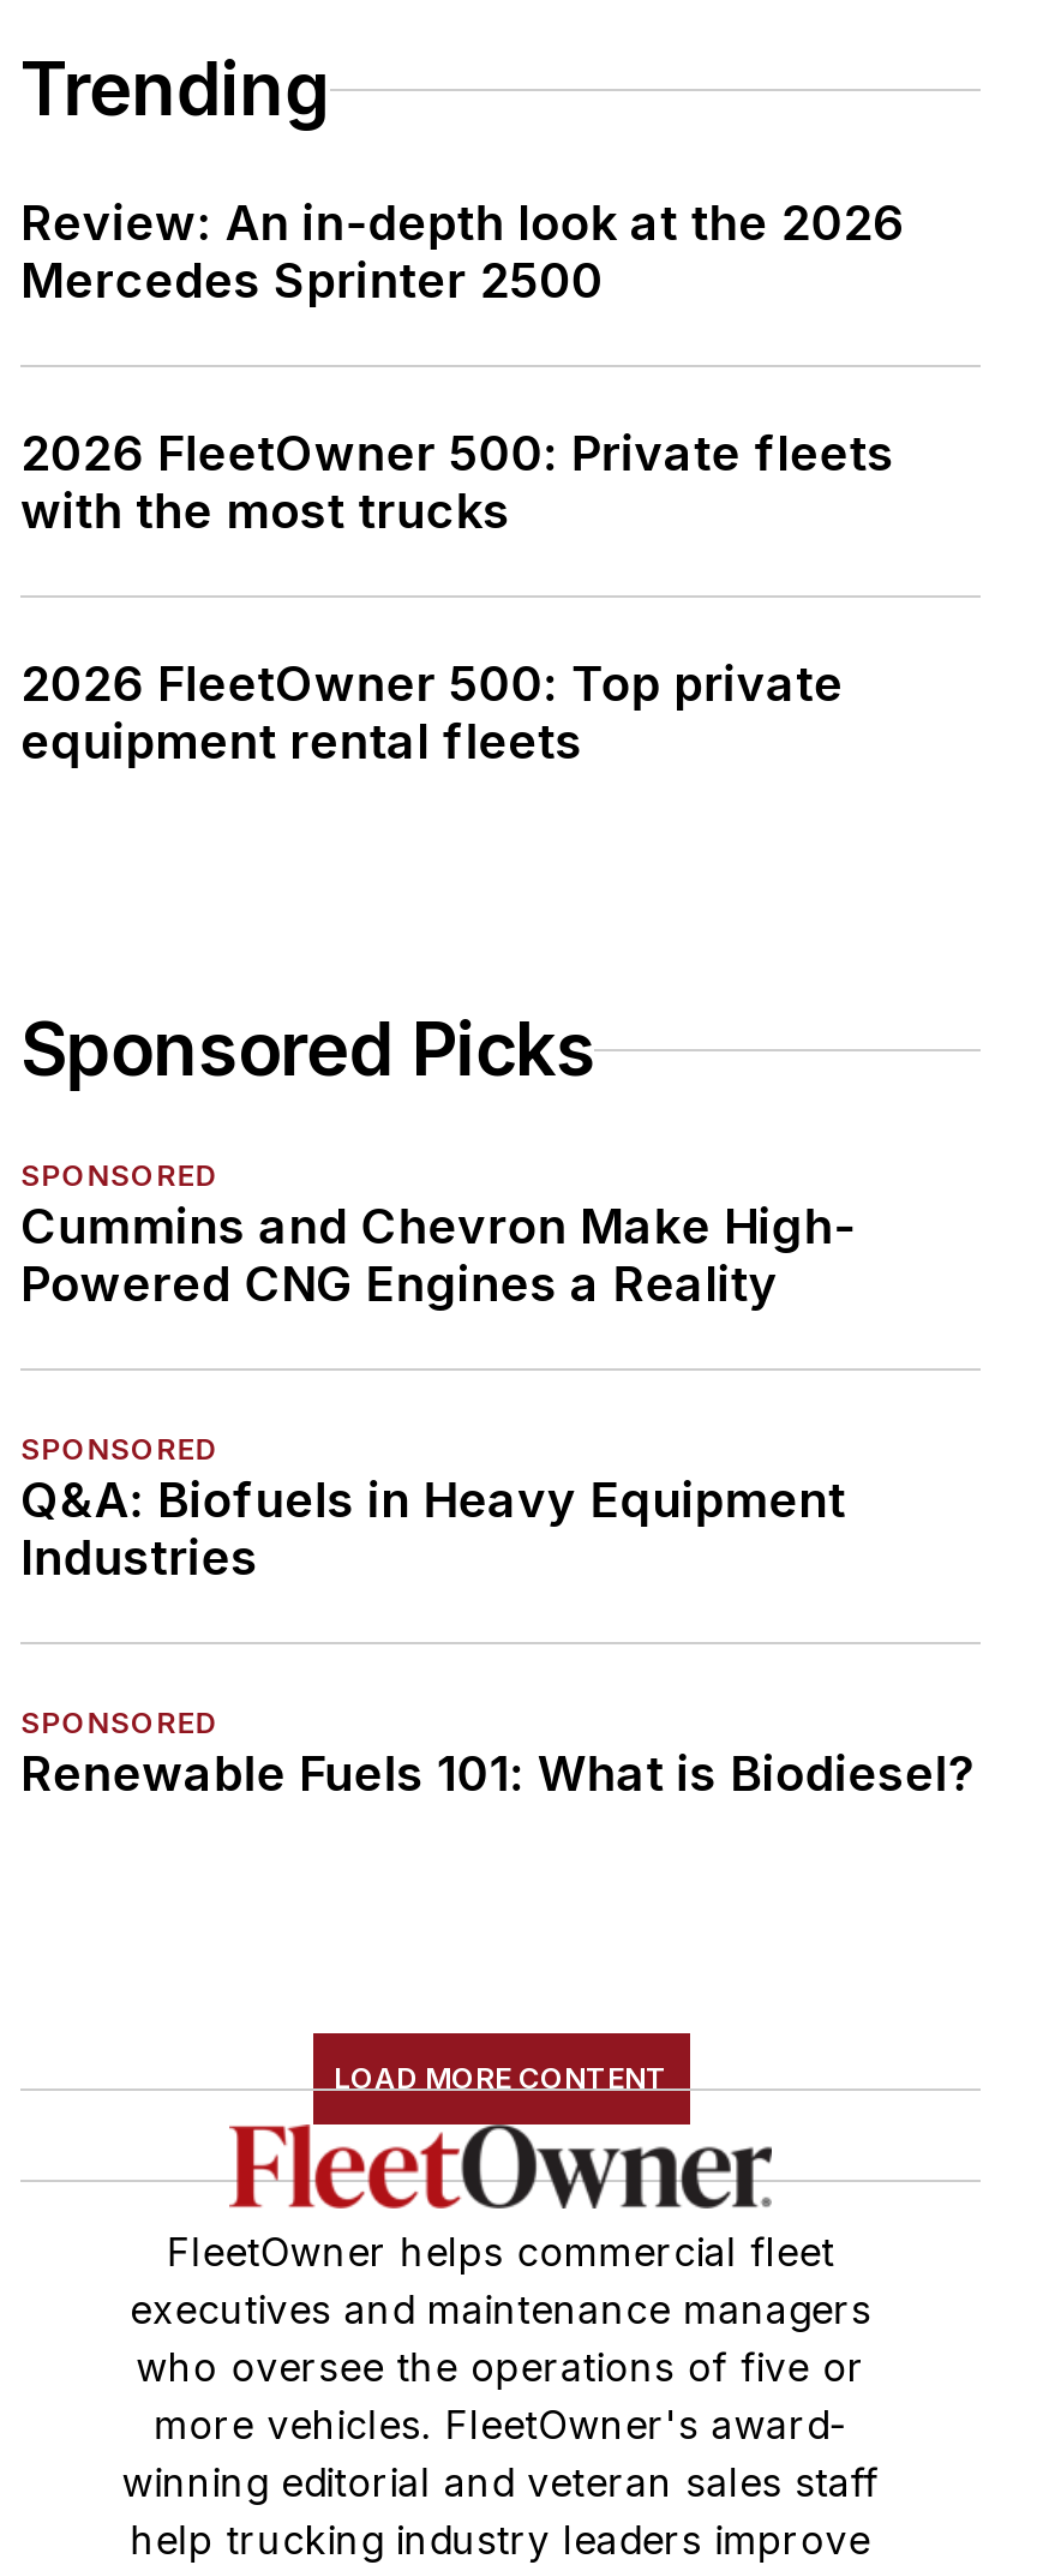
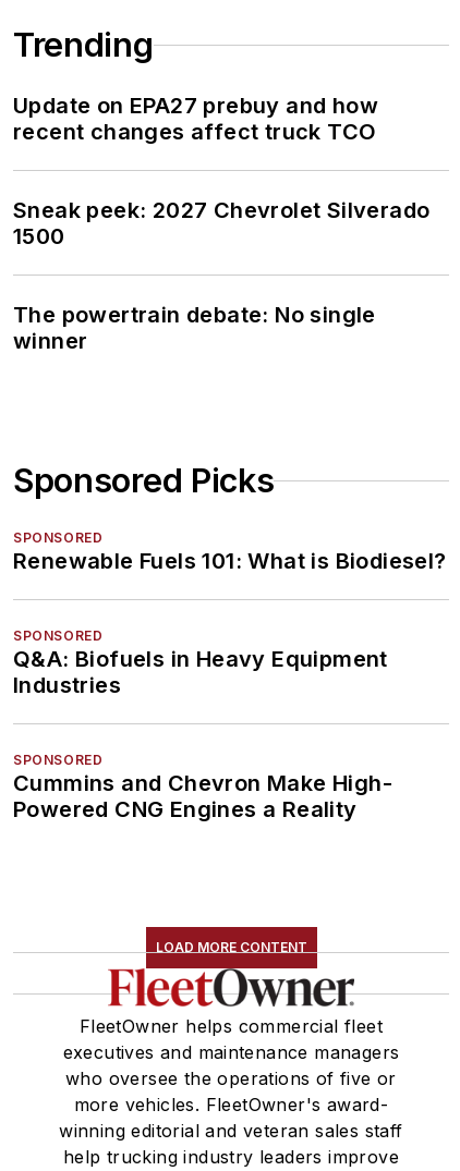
[20,195,905,311] Review: An in-depth look at the 2026 | Mercedes Sprinter 2500 -> [13,93,378,145] Update on EPA27 prebuy and how | recent changes affect truck TCO
[20,426,894,541] 2026 FleetOwner 500: Private fleets | with the most trucks -> [13,198,430,250] Sneak peek: 2027 Chevrolet Silverado | 1500
[20,656,843,772] 2026 FleetOwner 500: Top private | equipment rental fleets -> [13,302,376,354] The powertrain debate: No single | winner
moved [20,1199,856,1314] -> [13,771,392,823]: Cummins and Chevron Make High- | Powered CNG Engines a Reality
moved [20,1432,846,1741] -> [13,628,388,768]: SPONSORED | Q&A: Biofuels in Heavy Equipment | Industries | SPONSORED
moved [20,1746,975,1804] -> [13,548,446,574]: Renewable Fuels 101: What is Biodiesel?

